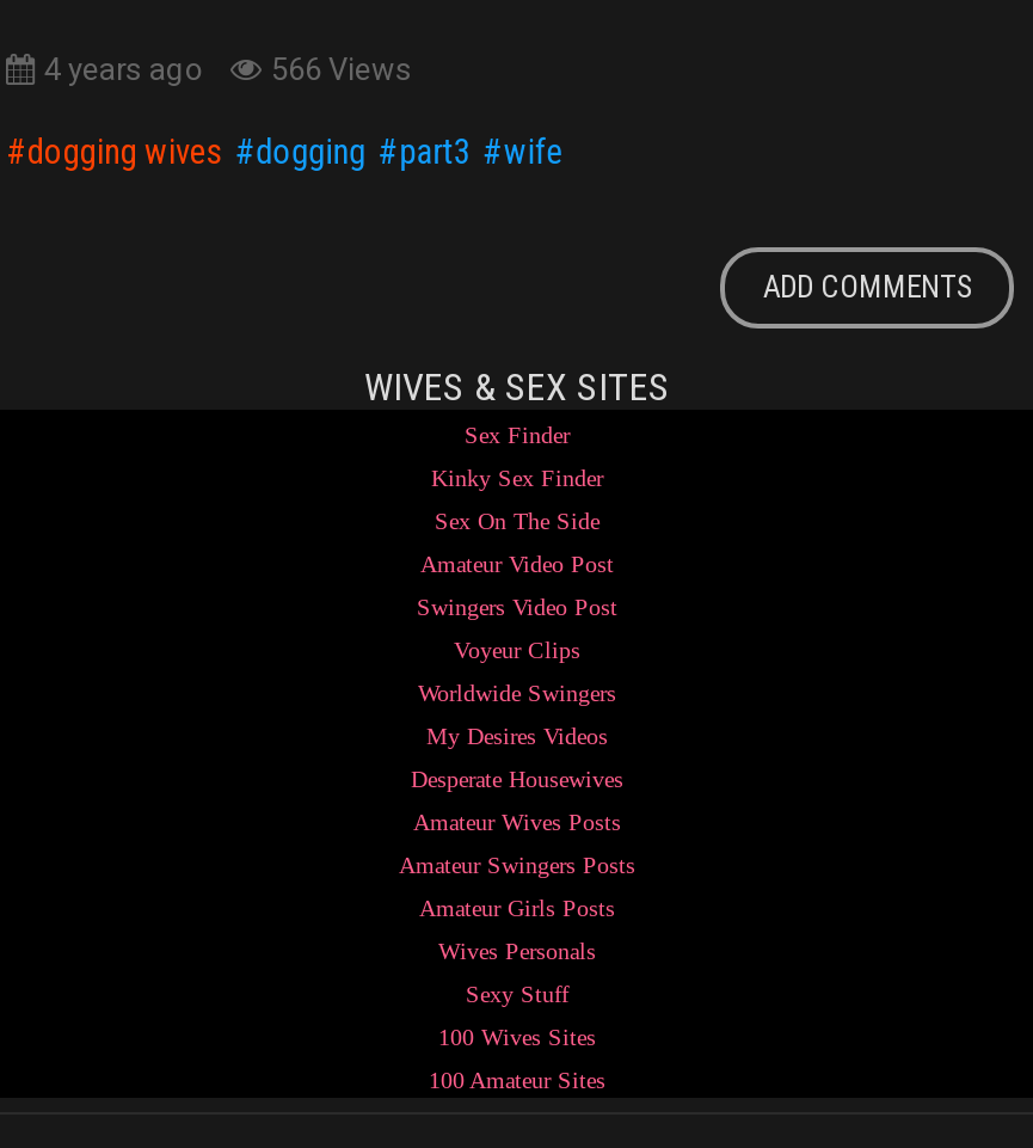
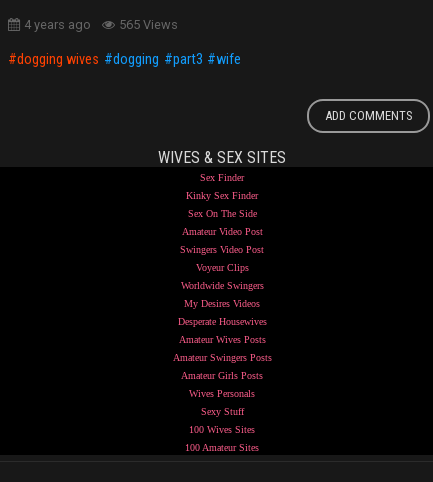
[44,51,412,87] 4 years ago 566 Views -> [24,17,178,32] 4 years ago 565 Views

